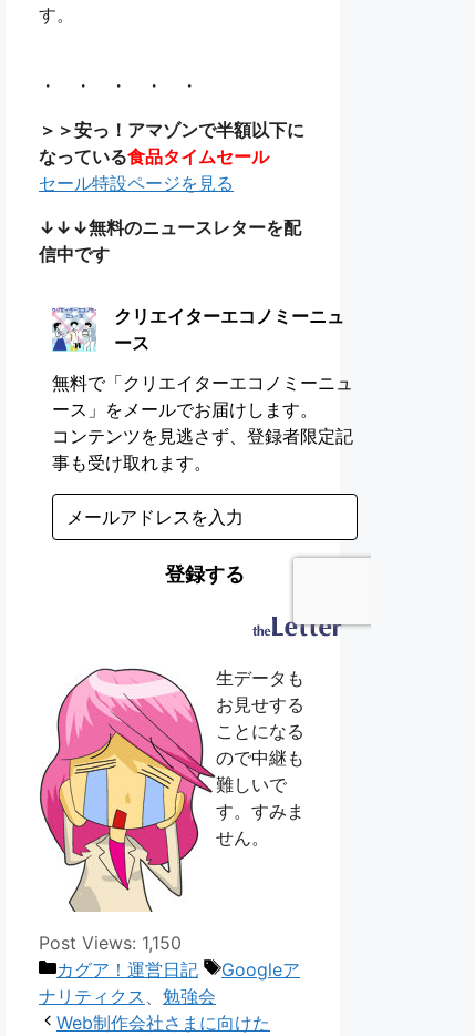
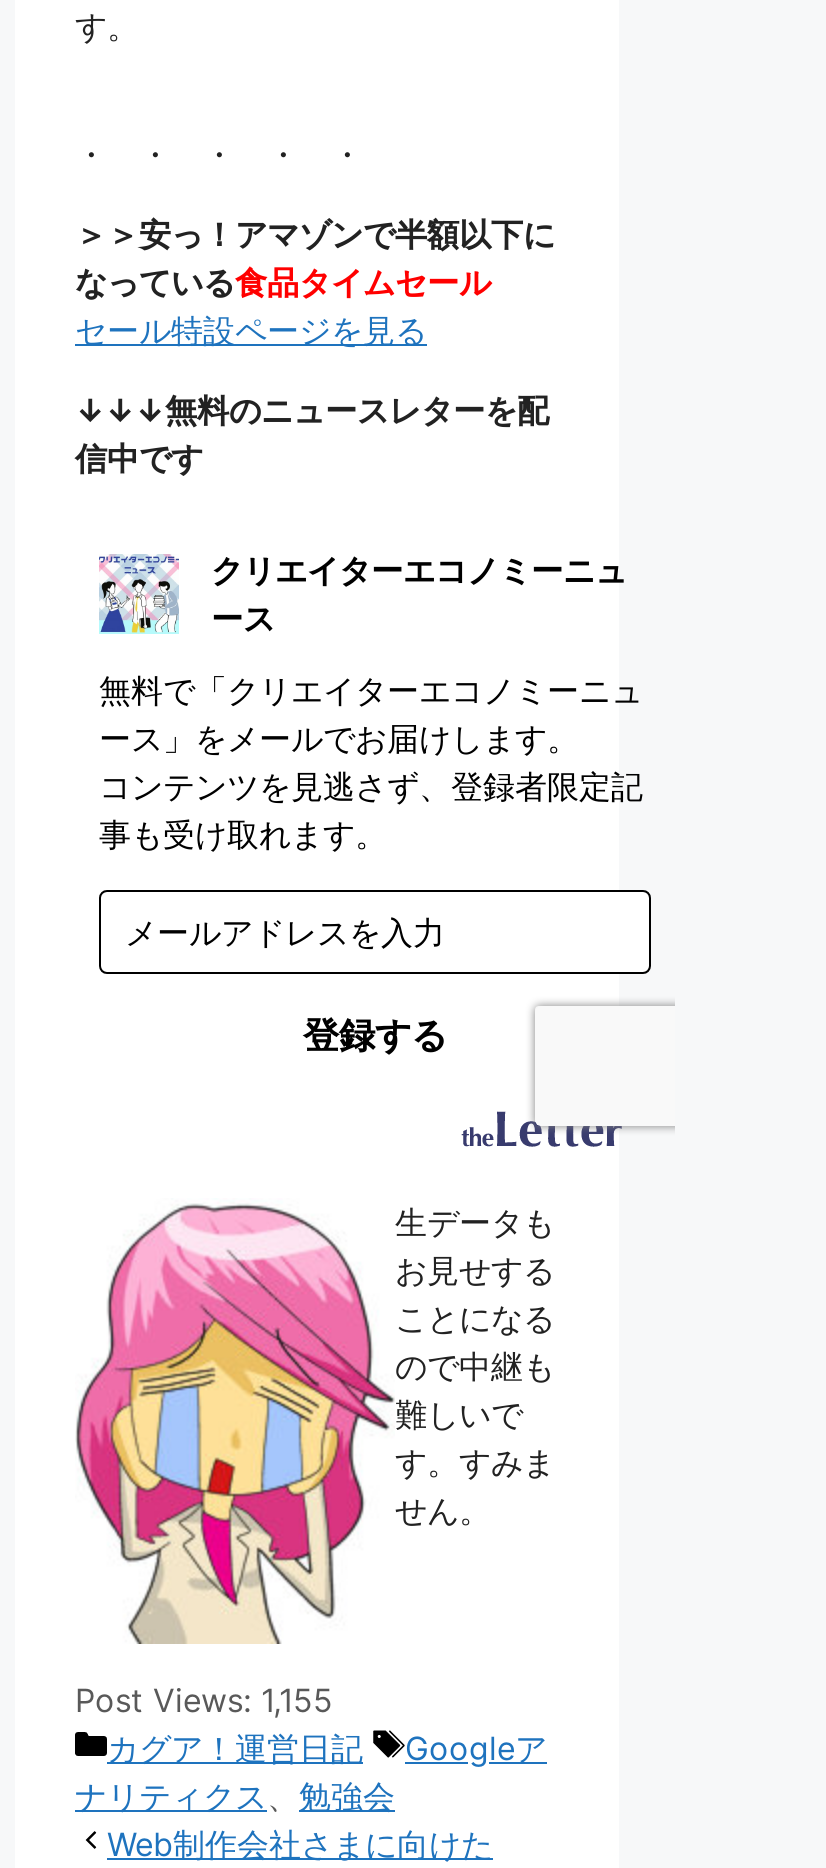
[39,931,182,953] Post Views: 1,150 -> [75,1679,333,1719] Post Views: 1,155

